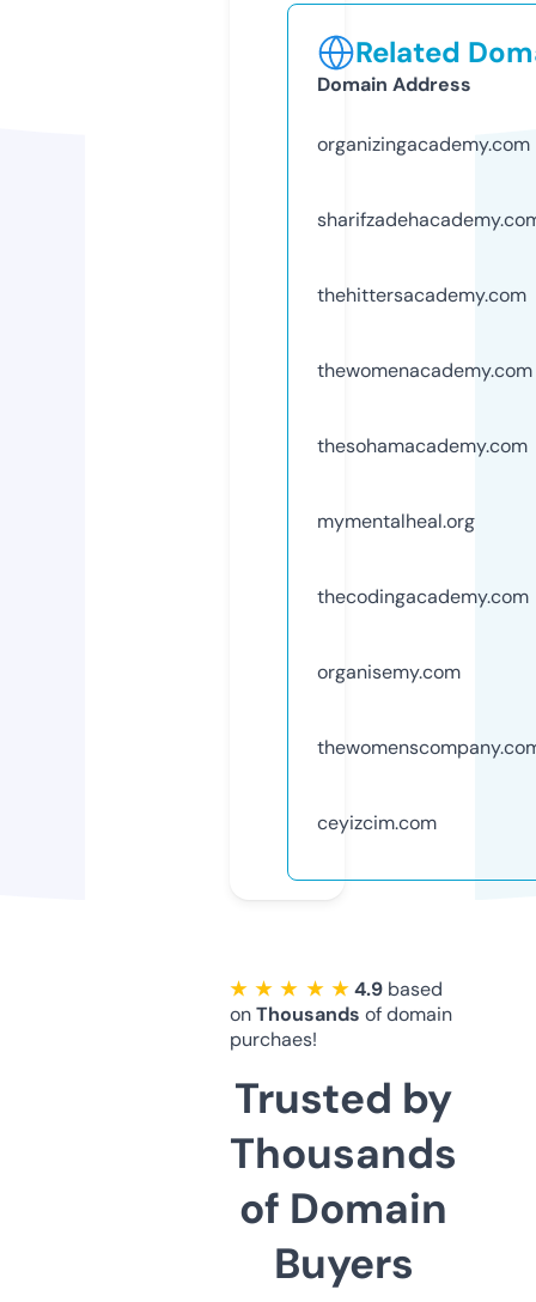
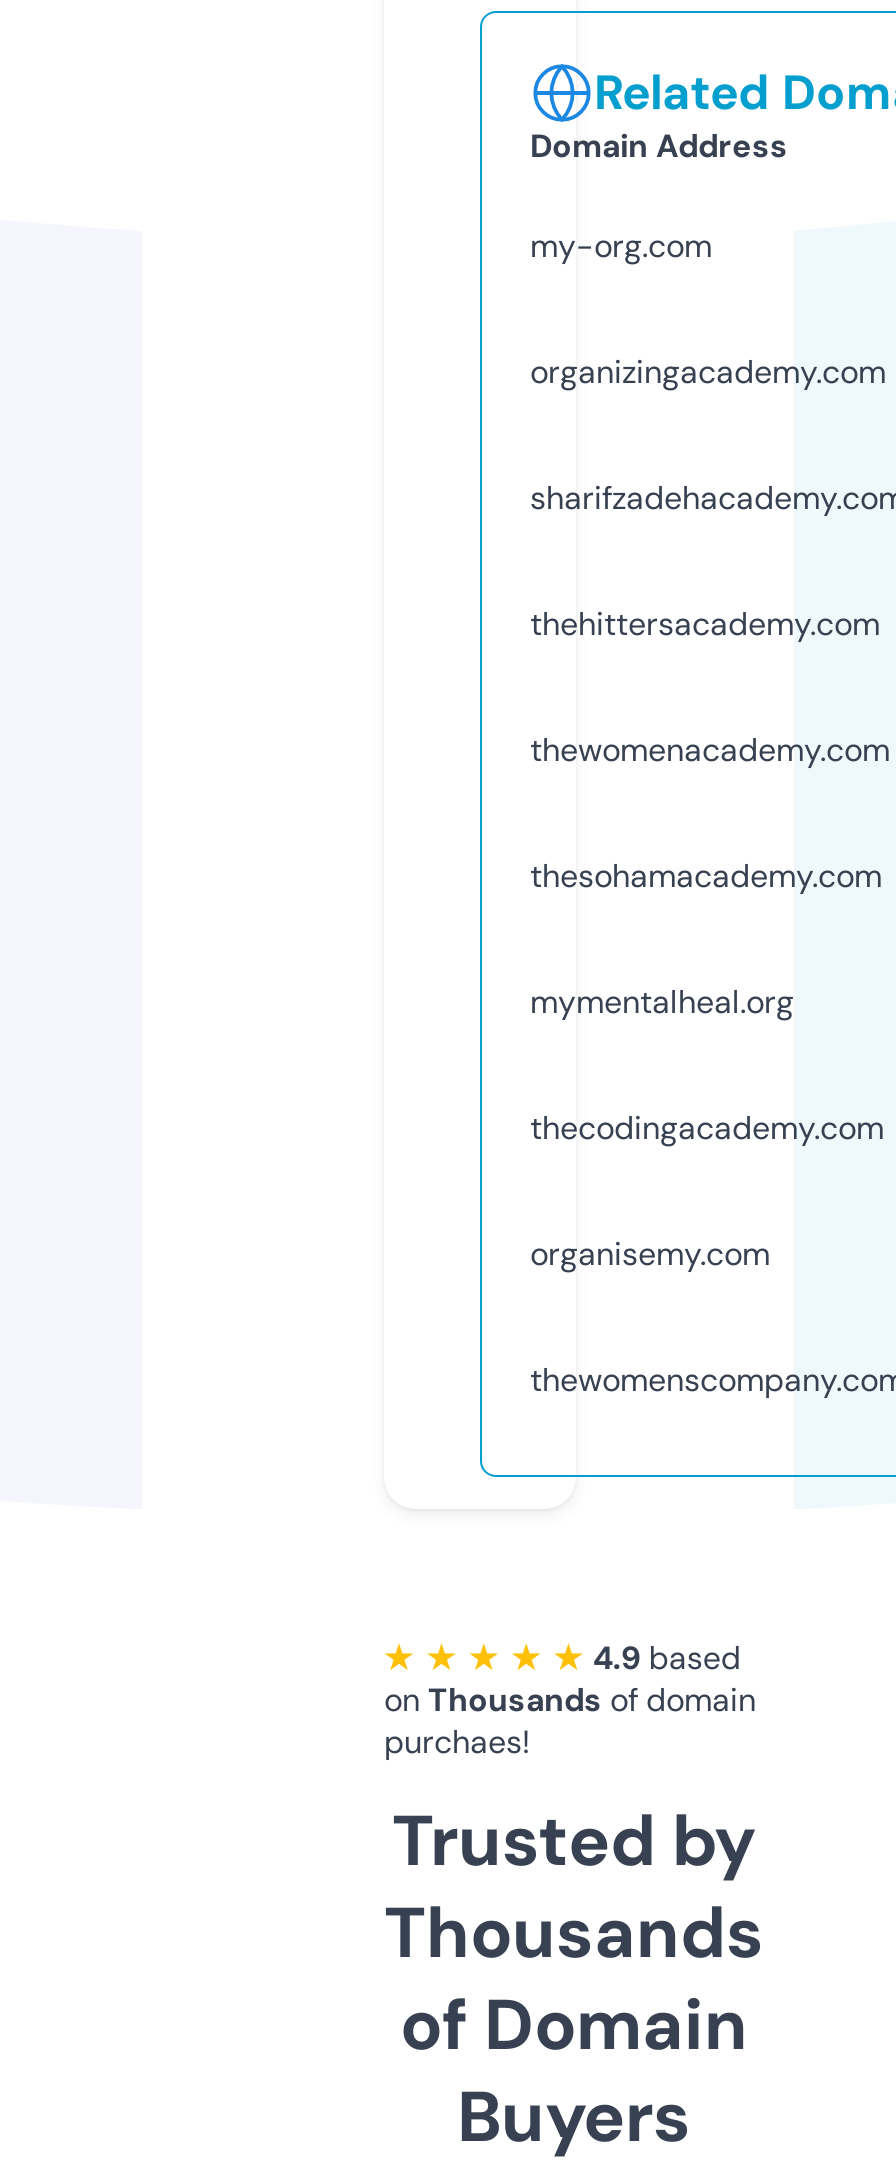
none -> [530,225,712,267] my-org.com
moved [317,131,532,684] -> [530,351,890,1275]: organizingacademy.com | thehittersacademy.com | thewomenacademy.com | thesohamacademy.com | mymentalheal.org | thecodingacademy.com | organisemy.com
[317,810,437,835] ceyizcim.com -> none

